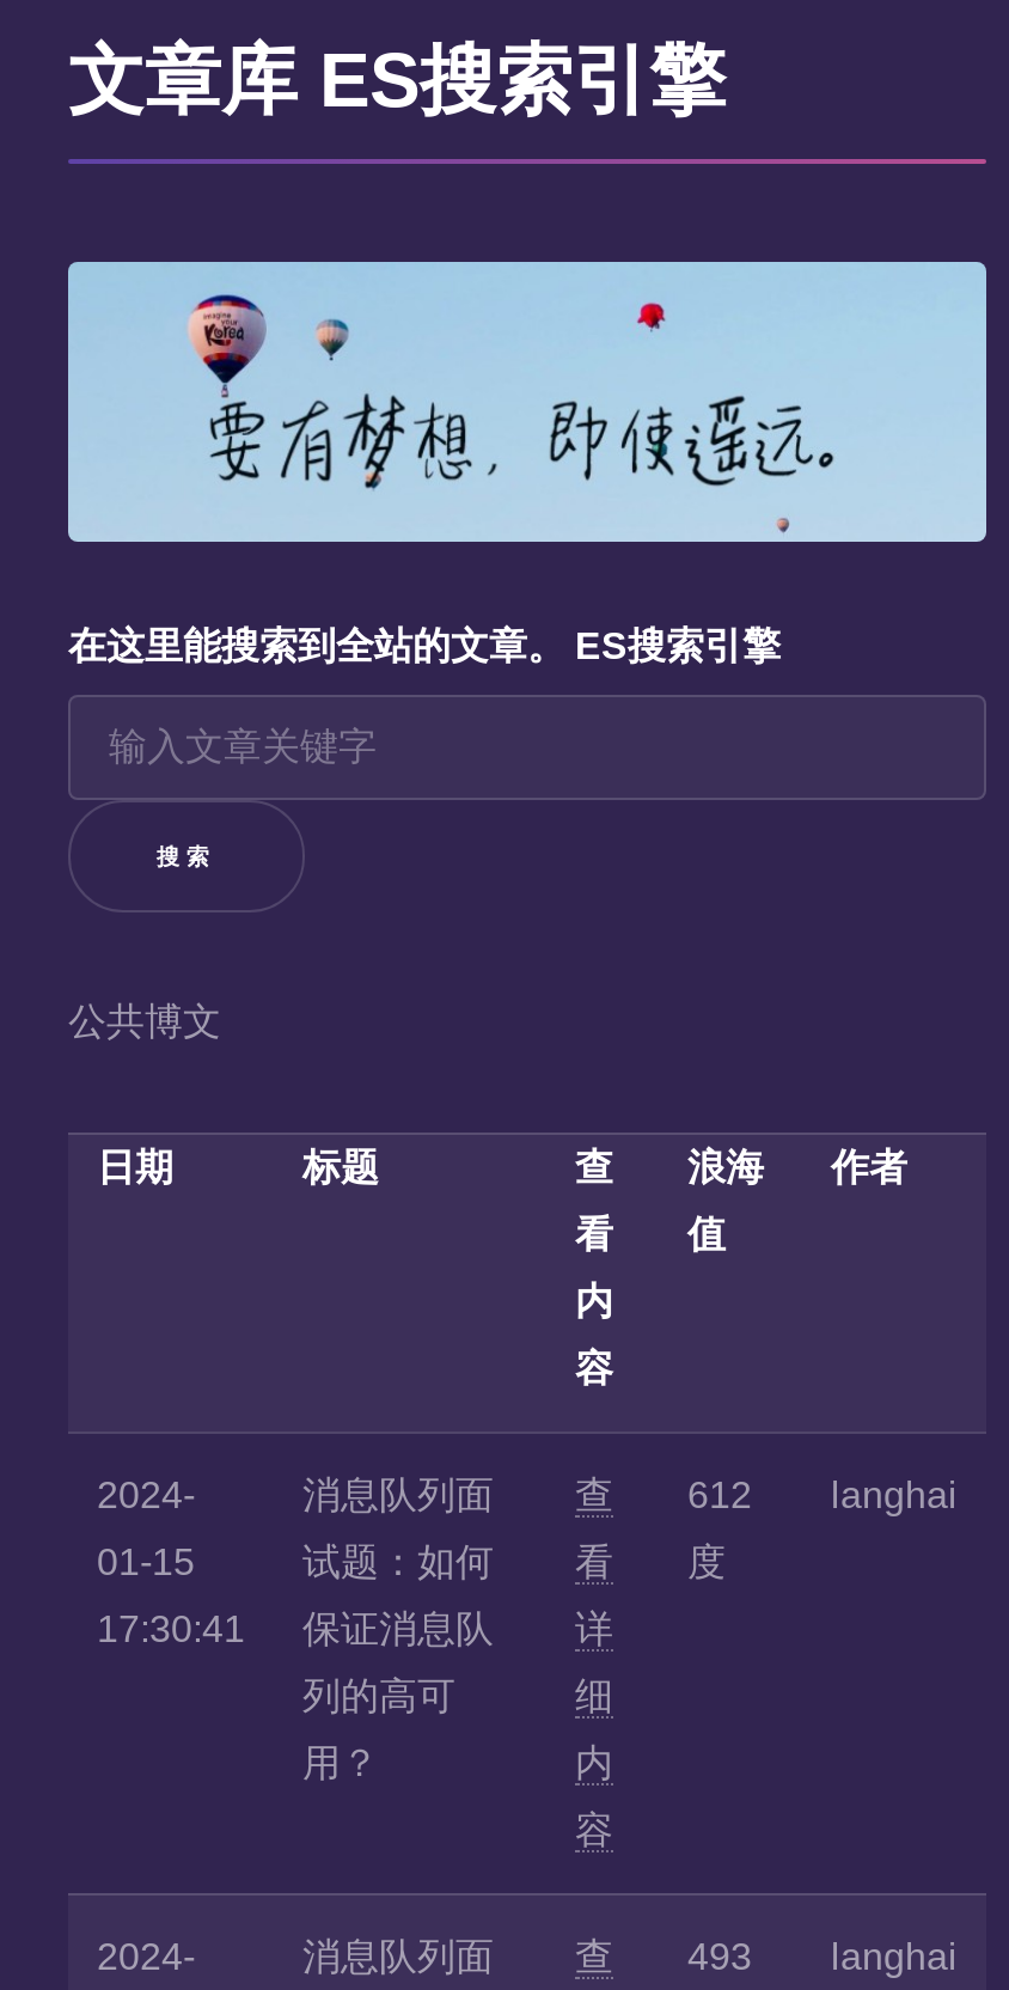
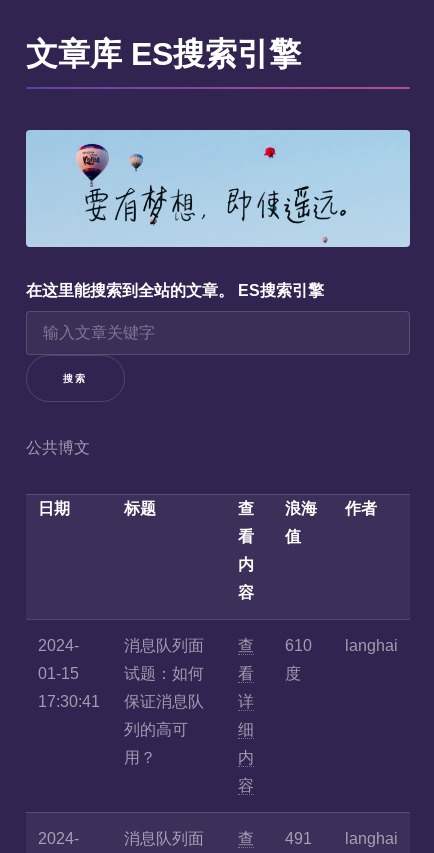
[302,1475,958,1516] 消息队列面 查 612 langhai -> [124,637,398,654] 消息队列面 查 610 langhai
[302,1937,958,1977] 消息队列面 查 493 langhai -> [124,830,398,847] 消息队列面 查 491 langhai

